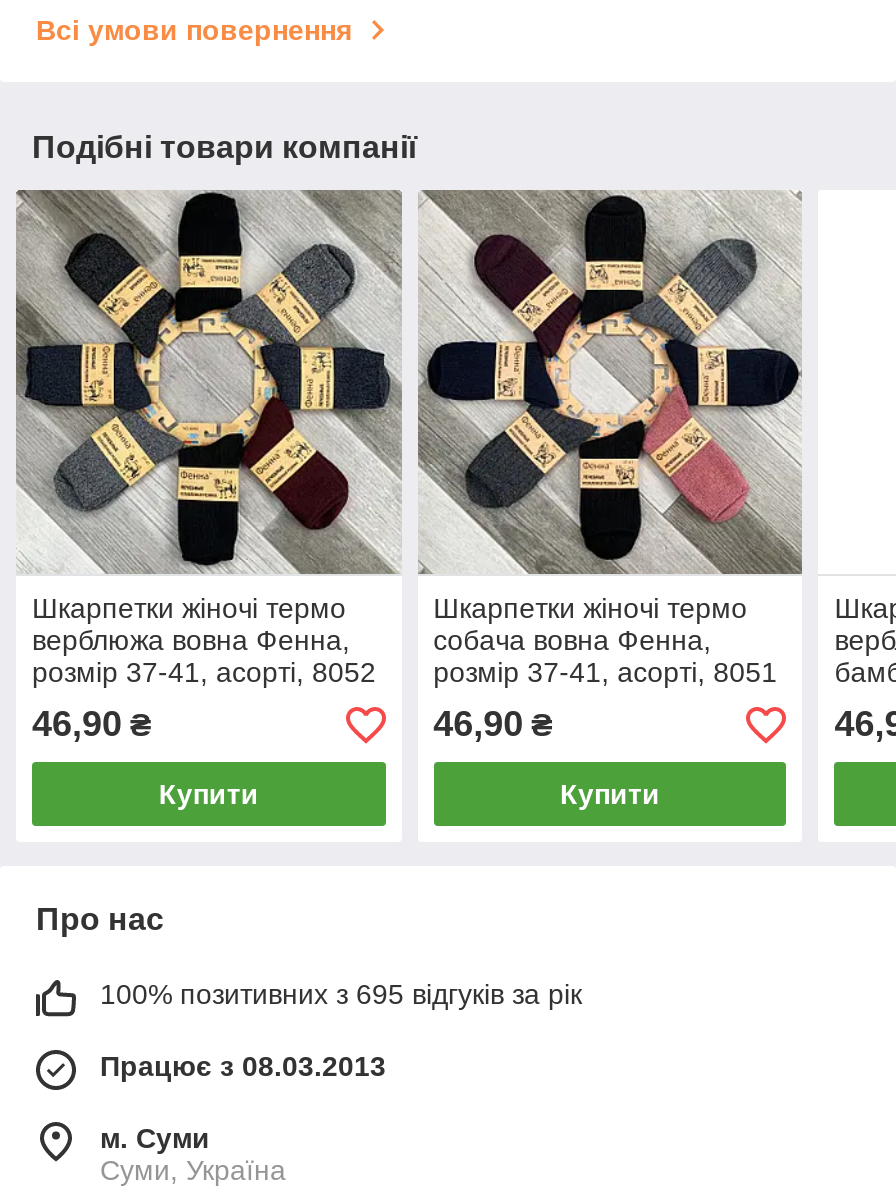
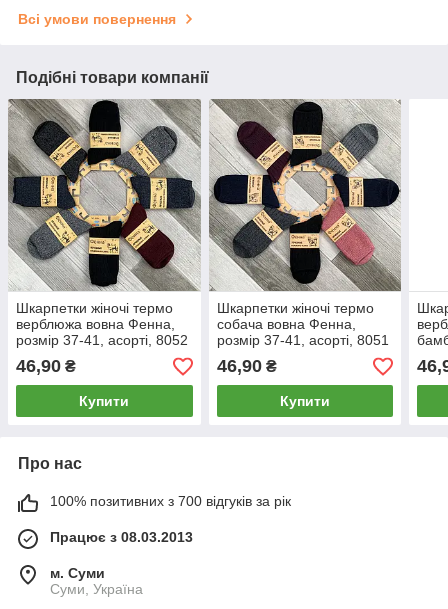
[100,979,582,1011] 100% позитивних з 695 відгуків за рік -> [50,493,291,509] 100% позитивних з 700 відгуків за рік

